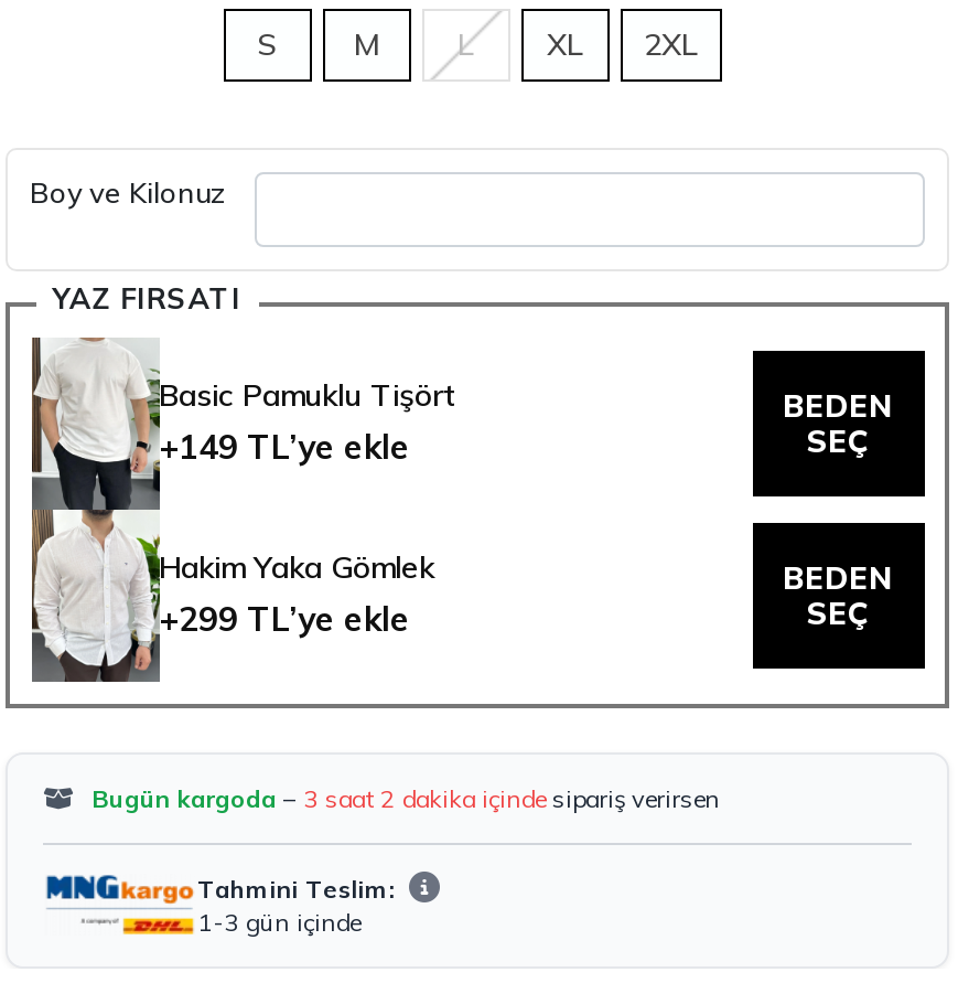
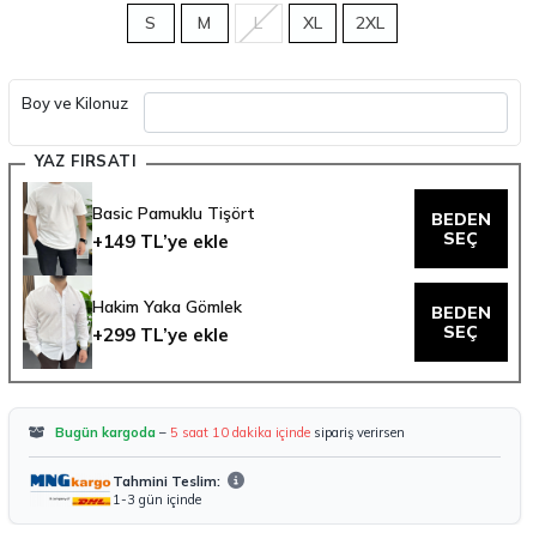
[92,782,720,813] Bugün kargoda – 3 saat 2 dakika içinde sipariş verirsen -> [55,423,405,440] Bugün kargoda – 5 saat 10 dakika içinde sipariş verirsen

